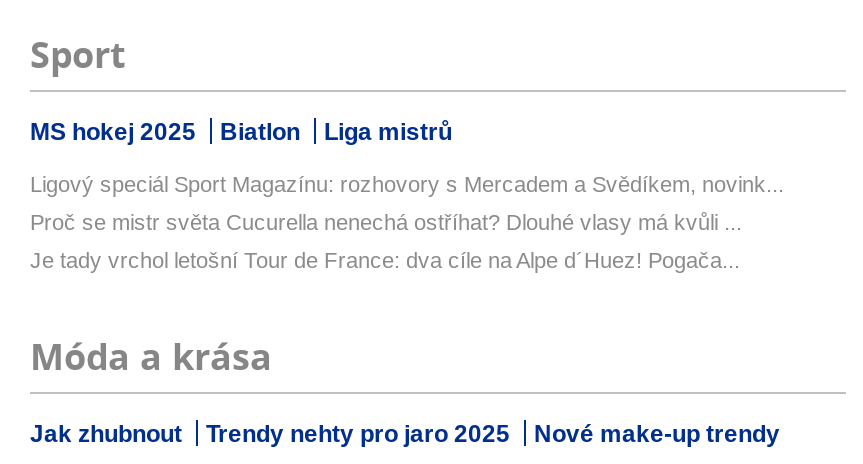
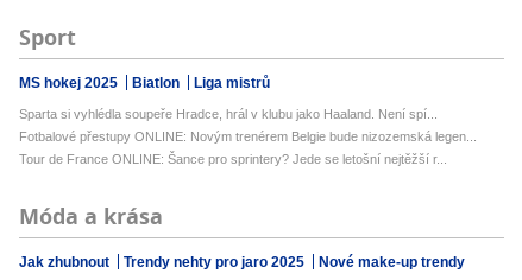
[30,172,784,196] Ligový speciál Sport Magazínu: rozhovory s Mercadem a Svědíkem, novink... -> [19,107,438,121] Sparta si vyhlédla soupeře Hradce, hrál v klubu jako Haaland. Není spí...
[30,210,742,234] Proč se mistr světa Cucurella nenechá ostříhat? Dlouhé vlasy má kvůli ... -> [19,129,477,144] Fotbalové přestupy ONLINE: Novým trenérem Belgie bude nizozemská legen...
[30,248,740,272] Je tady vrchol letošní Tour de France: dva cíle na Alpe d´Huez! Pogača... -> [19,152,447,166] Tour de France ONLINE: Šance pro sprintery? Jede se letošní nejtěžší r...

